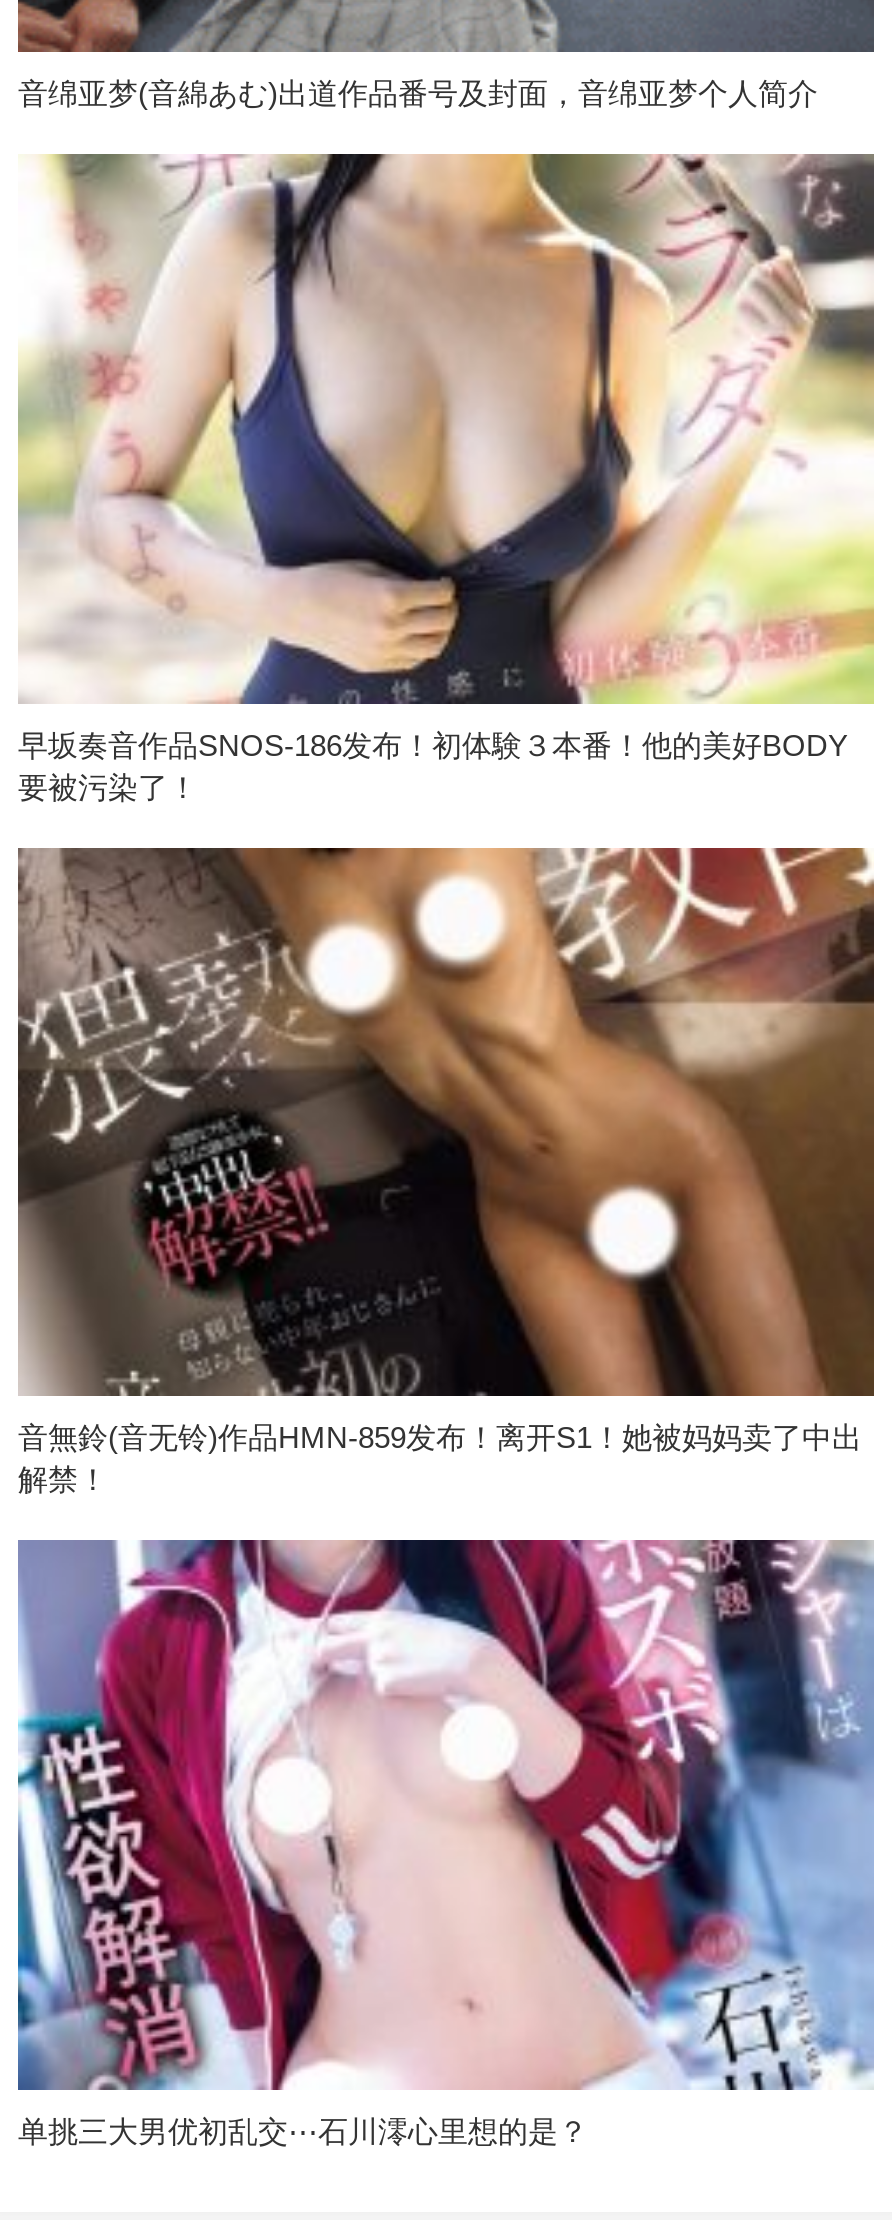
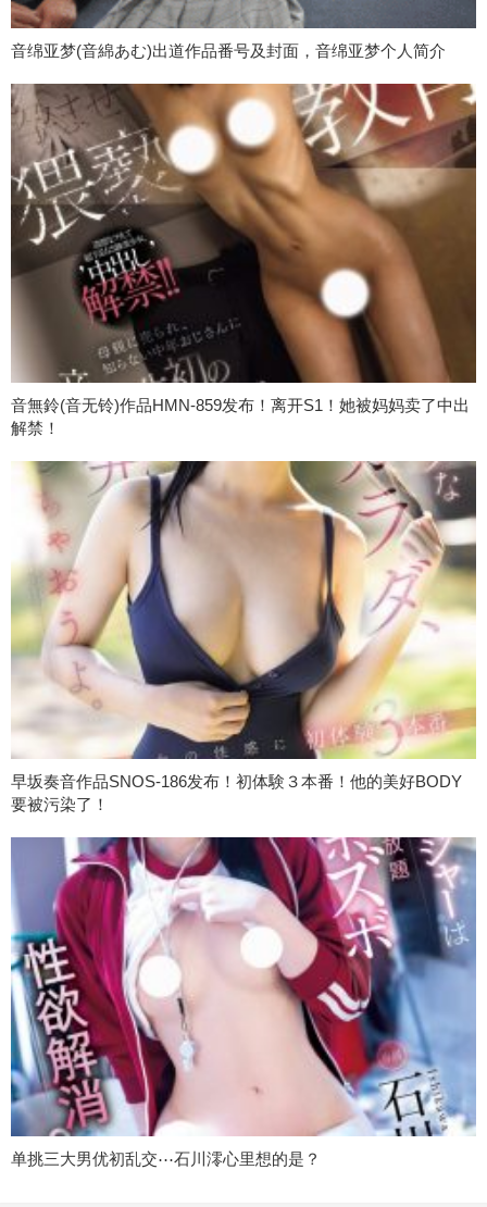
moved [18,152,876,803] -> [11,461,477,814]: [image] | 早坂奏音作品SNOS-186发布！初体験３本番！他的美好BODY | 要被污染了！
moved [16,844,876,1496] -> [10,82,477,437]: [image] | 音無鈴(音无铃)作品HMN-859发布！离开S1！她被妈妈卖了中出 | 解禁！

